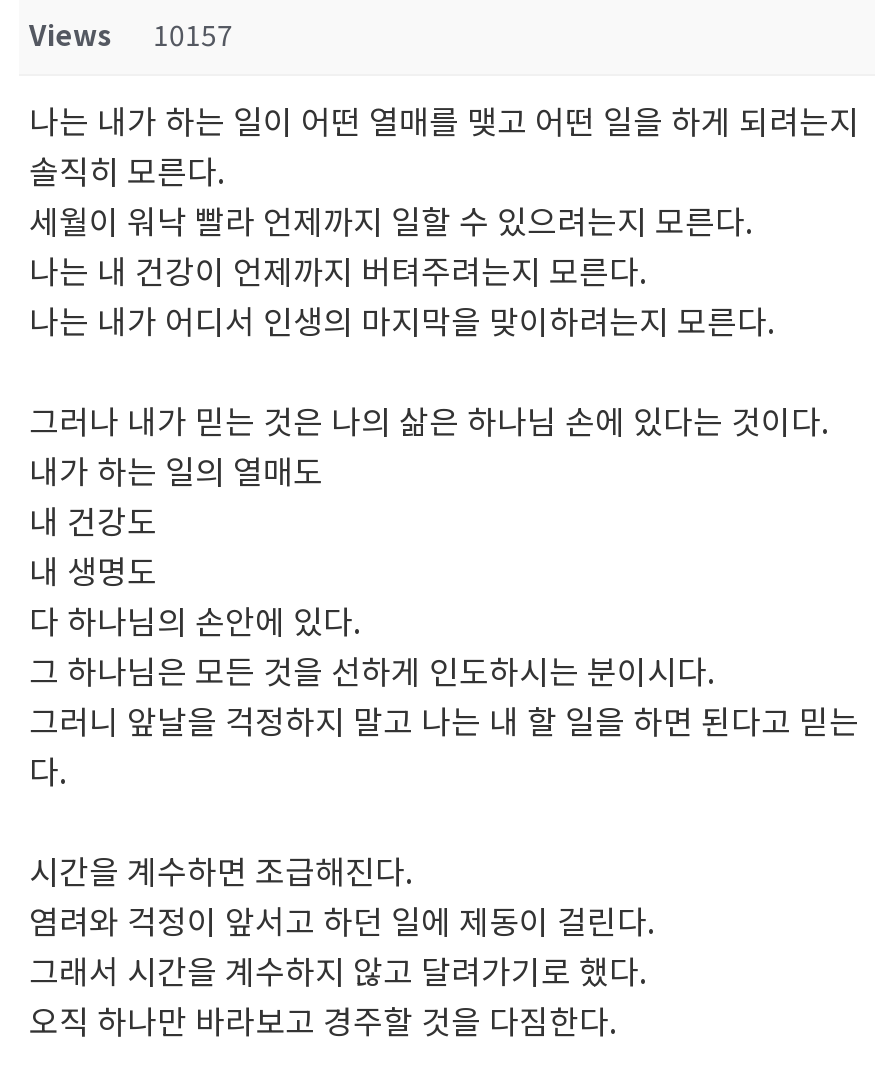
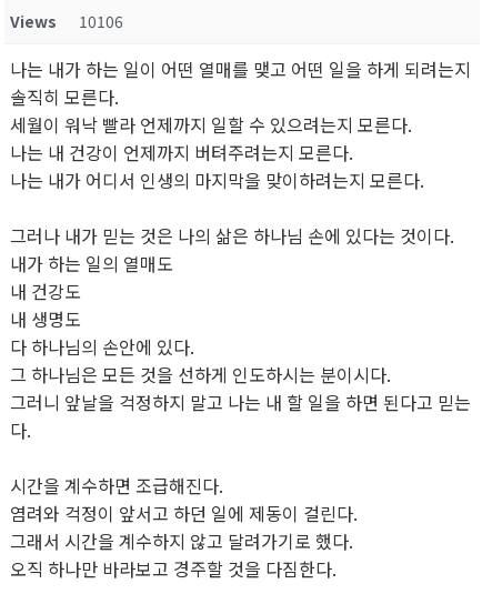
[29,14,233,54] Views 10157 -> [10,10,123,32] Views 10106

